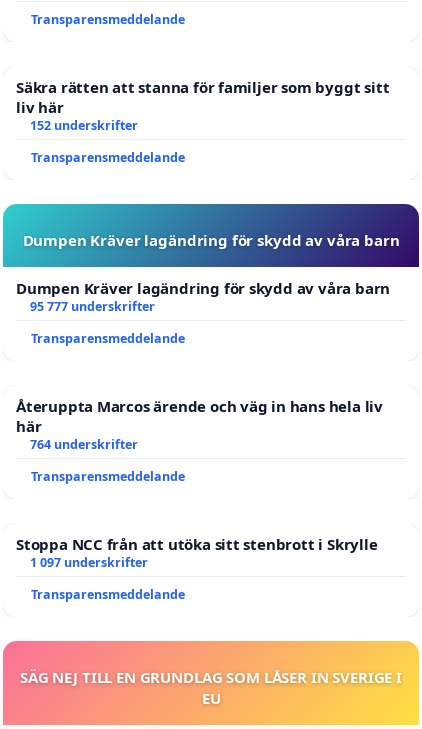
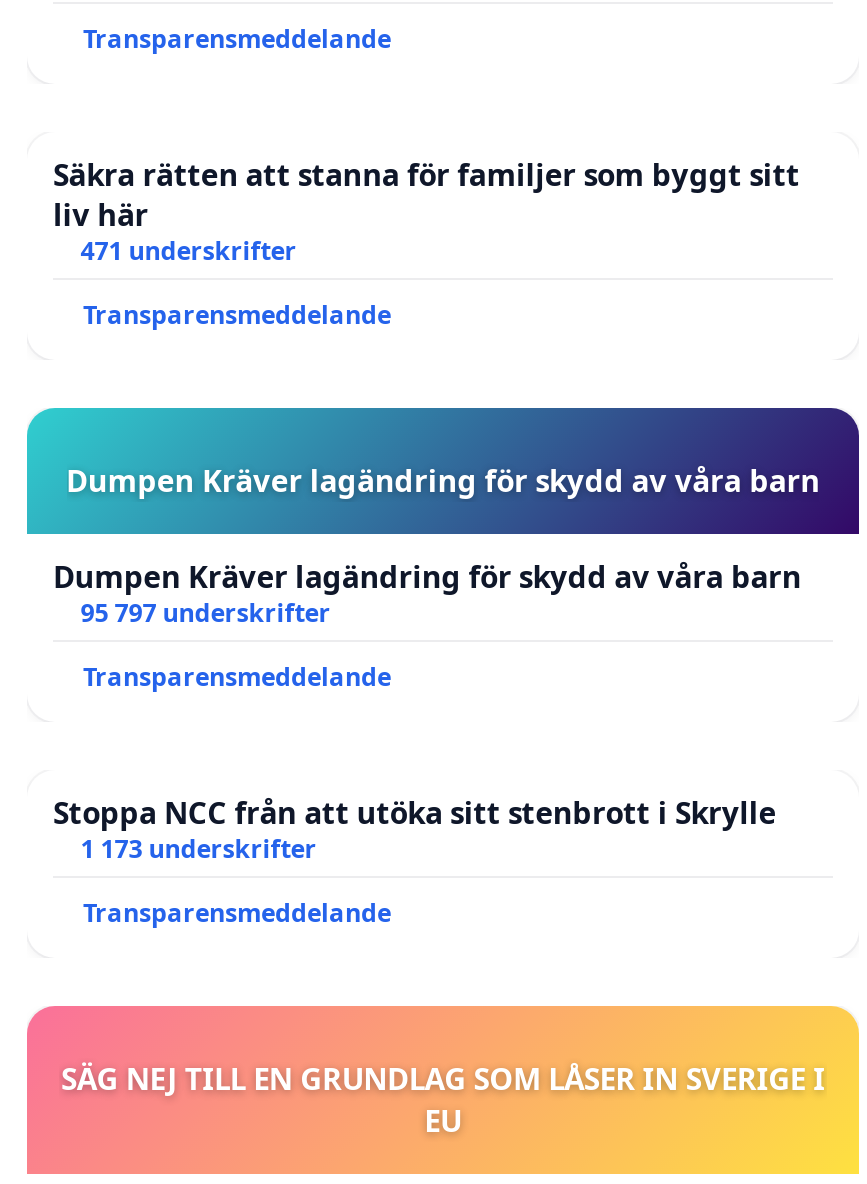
[30,117,138,134] 152 underskrifter -> [81,234,297,268] 471 underskrifter
[16,298,383,453] 95 777 underskrifter | Transparensmeddelande | Återuppta Marcos ärende och väg in hans hela liv | här | 764 underskrifter -> [81,596,331,630] 95 797 underskrifter
[30,554,148,571] 1 097 underskrifter -> [81,832,317,866] 1 173 underskrifter

